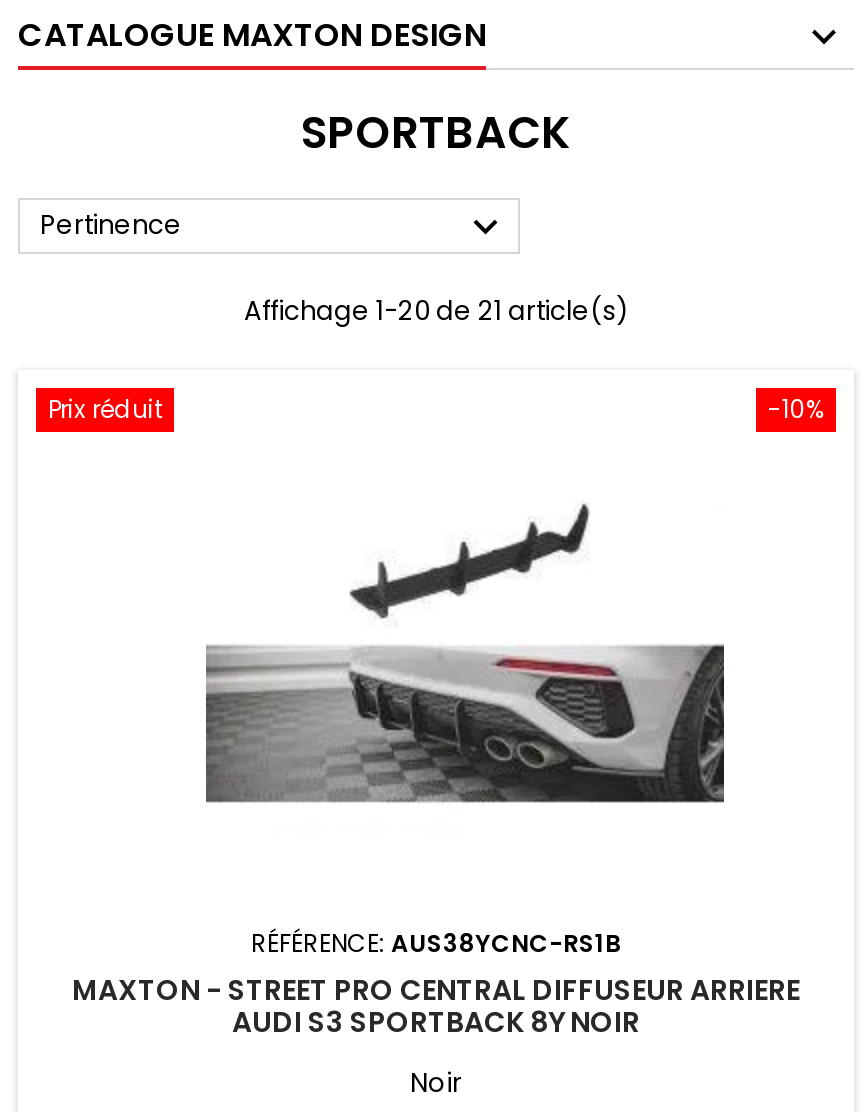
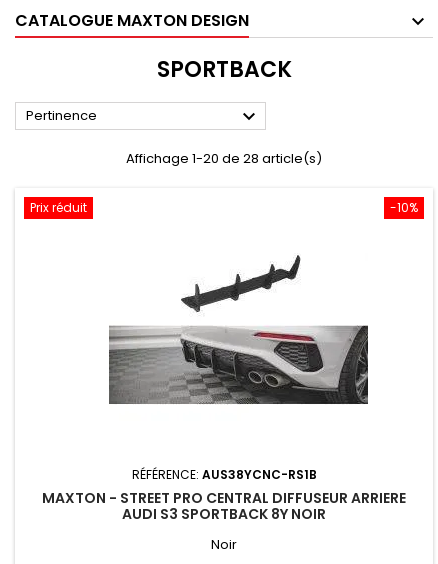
[244,292,628,330] Affichage 1-20 de 21 article(s) -> [126,149,322,168] Affichage 1-20 de 28 article(s)

